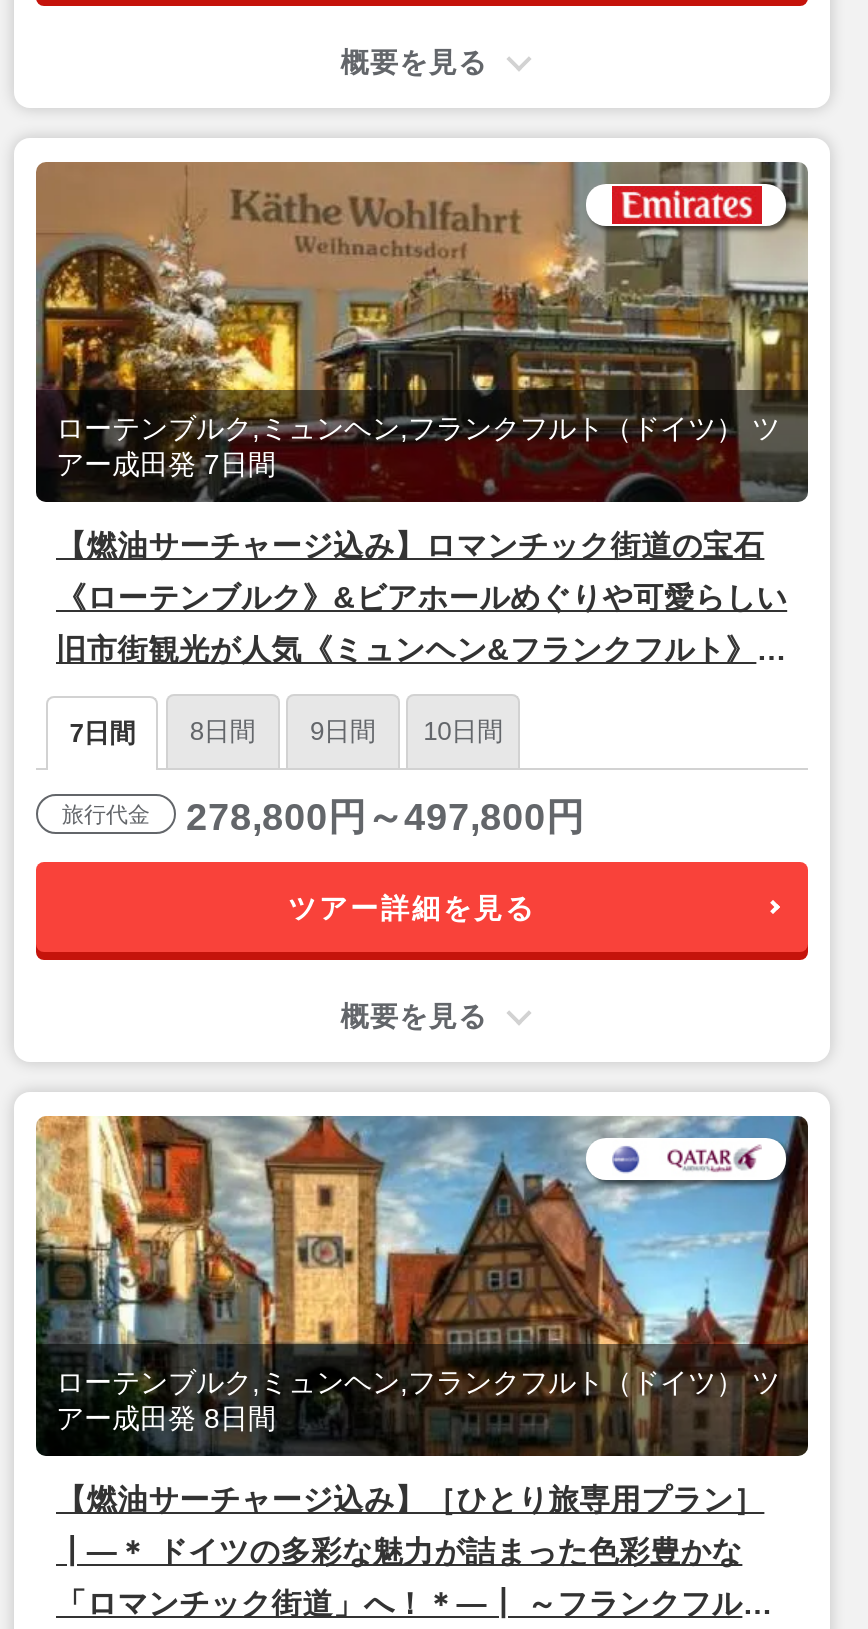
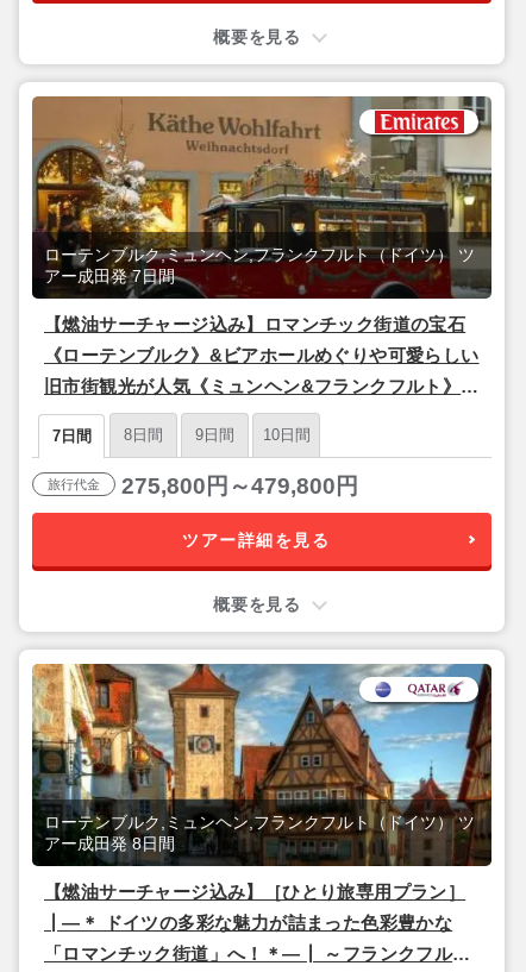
[62,796,584,838] 旅行代金 278,800円～497,800円 -> [48,474,358,498] 旅行代金 275,800円～479,800円

